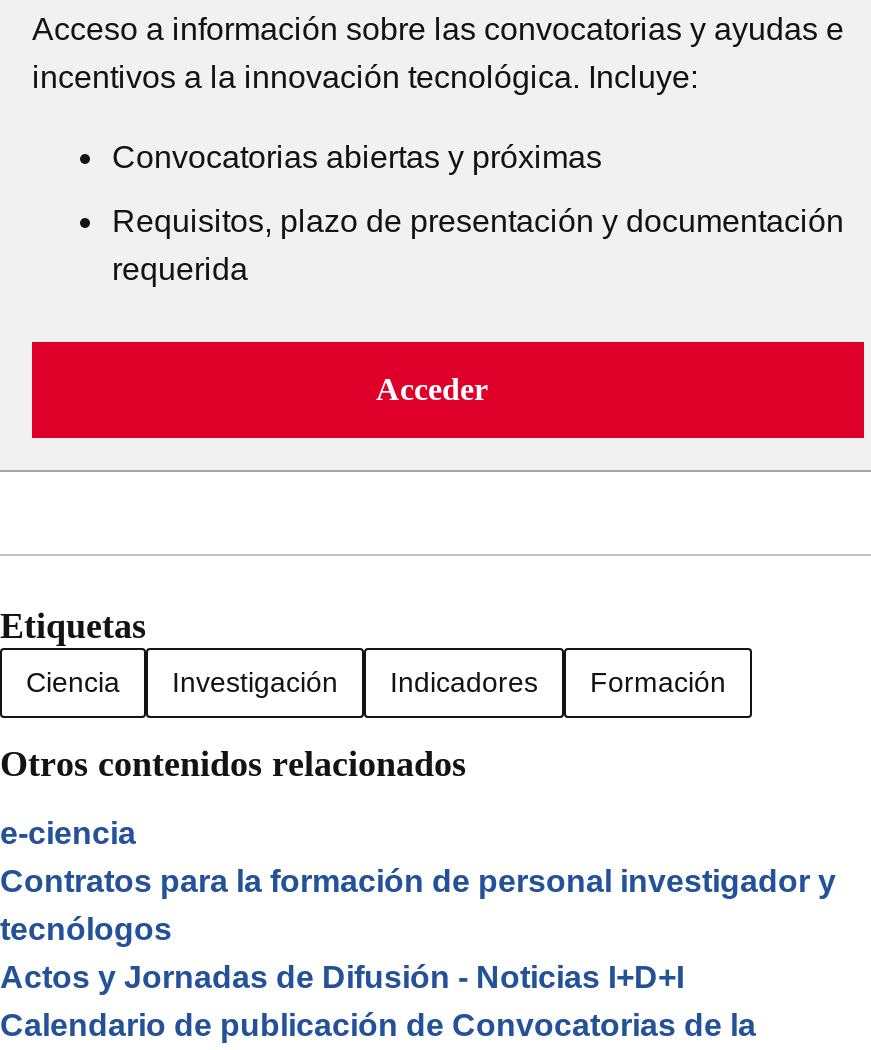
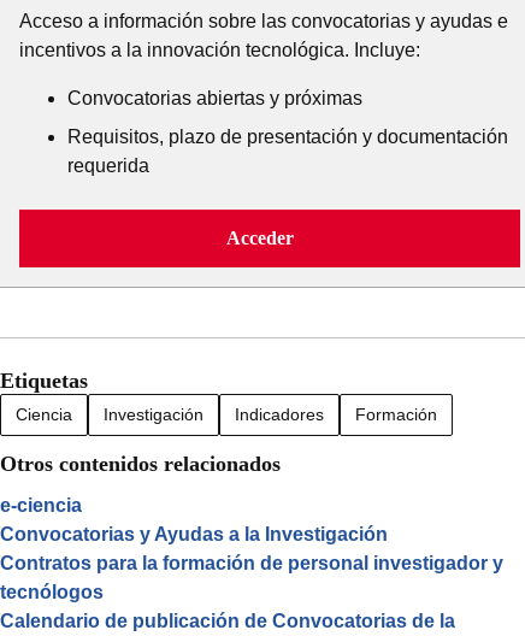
none -> [0,524,388,544] Convocatorias y Ayudas a la Investigación
moved [0,864,836,946] -> [0,553,503,602]: Contratos para la formación de personal investigador y | tecnólogos
[0,960,684,994] Actos y Jornadas de Difusión - Noticias I+D+I -> none

